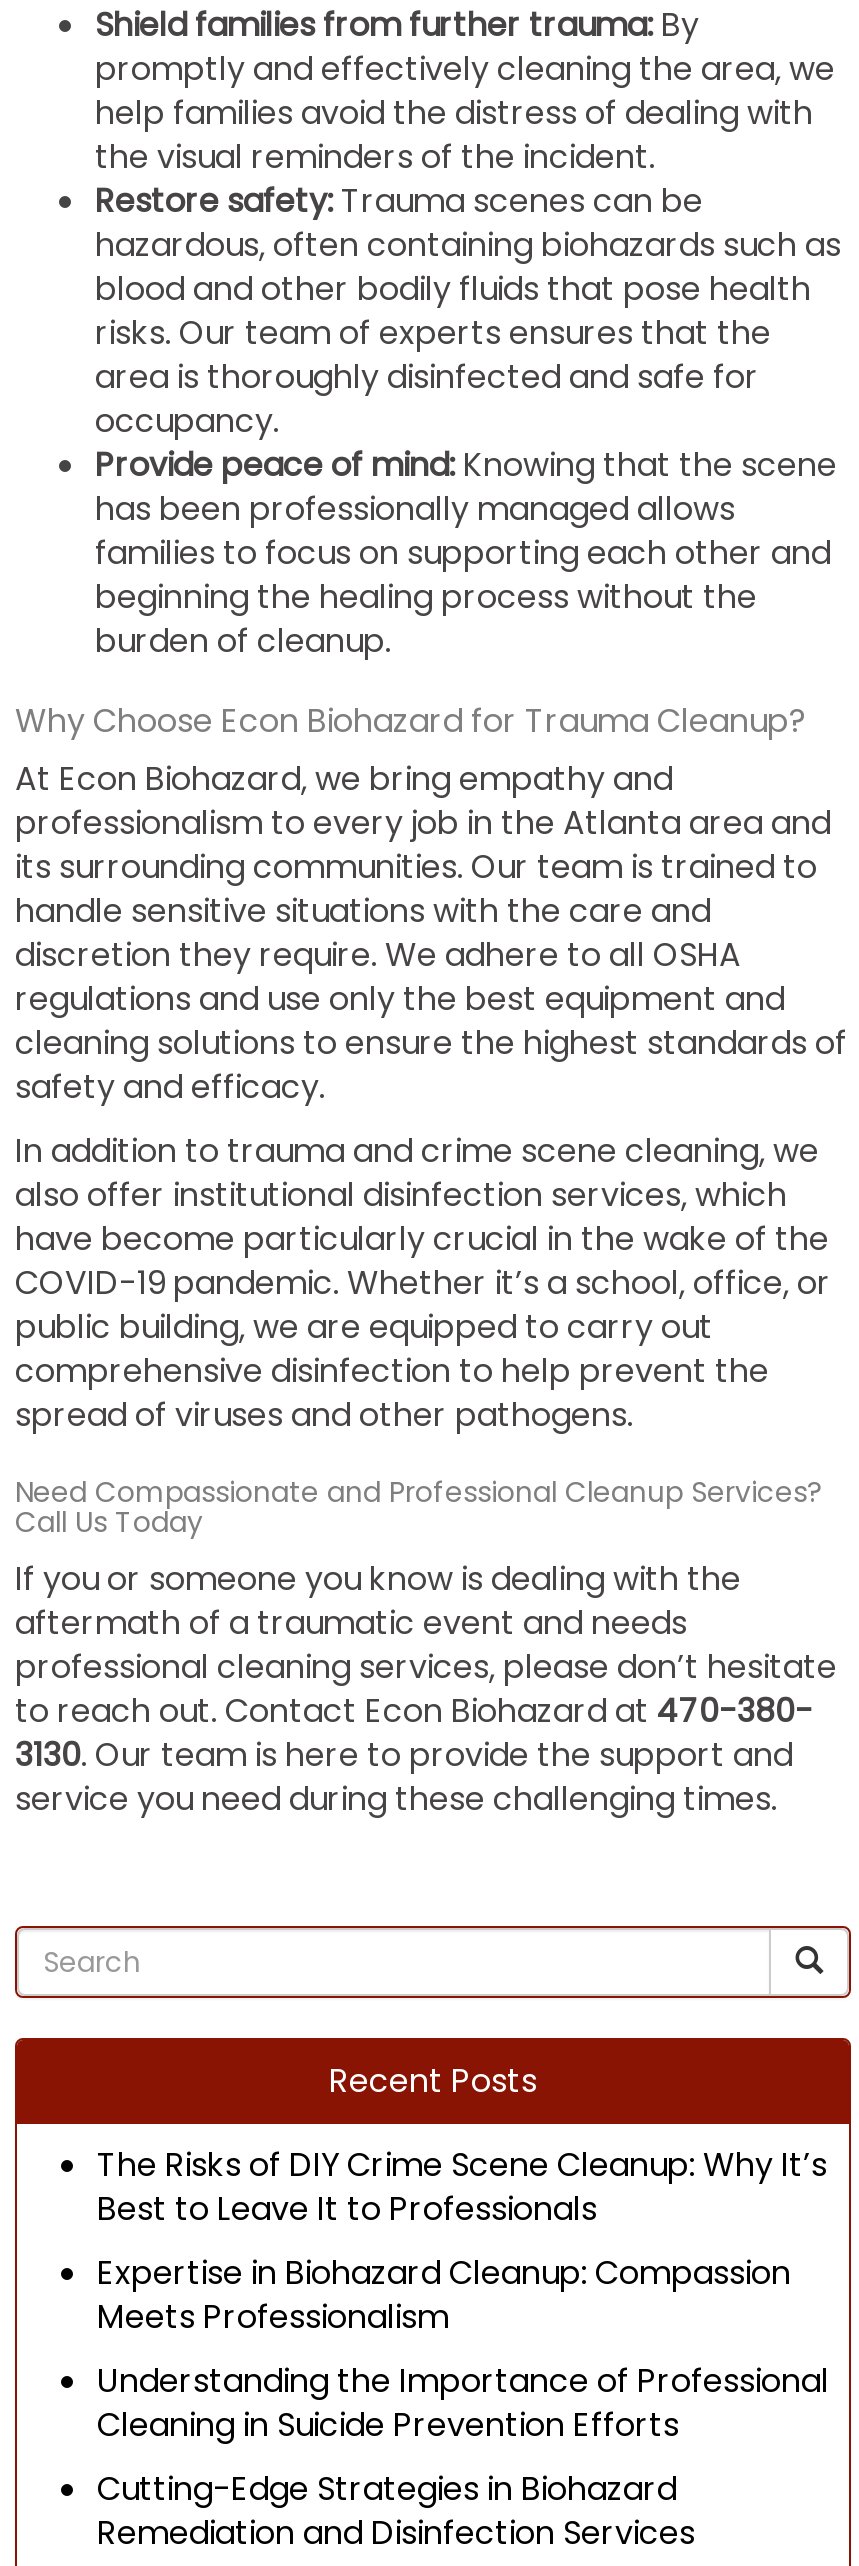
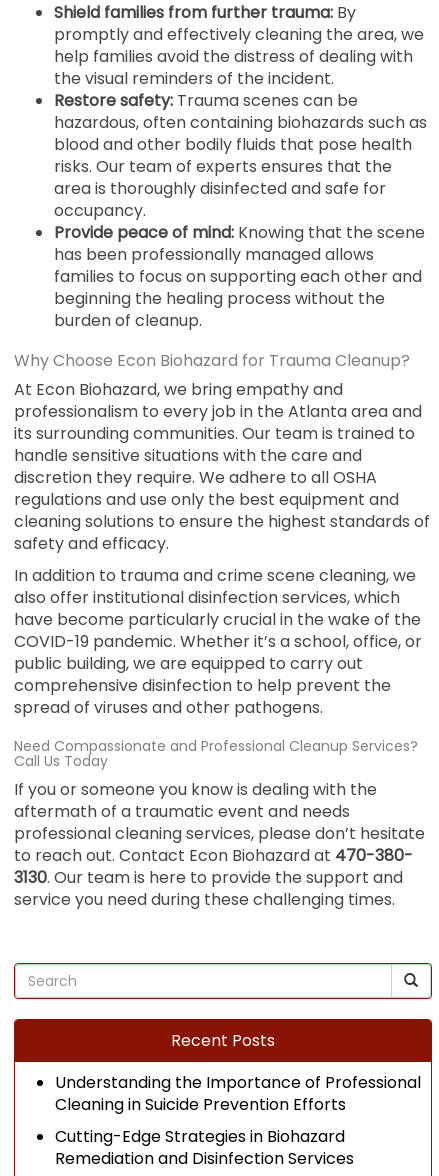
[97,2142,827,2340] The Risks of DIY Crime Scene Cleanup: Why It’s | Best to Leave It to Professionals | Expertise in Biohazard Cleanup: Compassion | Meets Professionalism -> none

